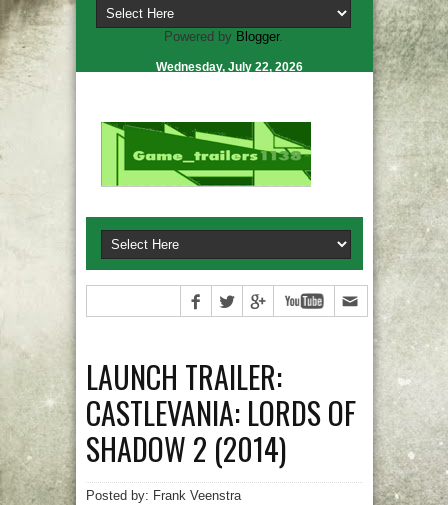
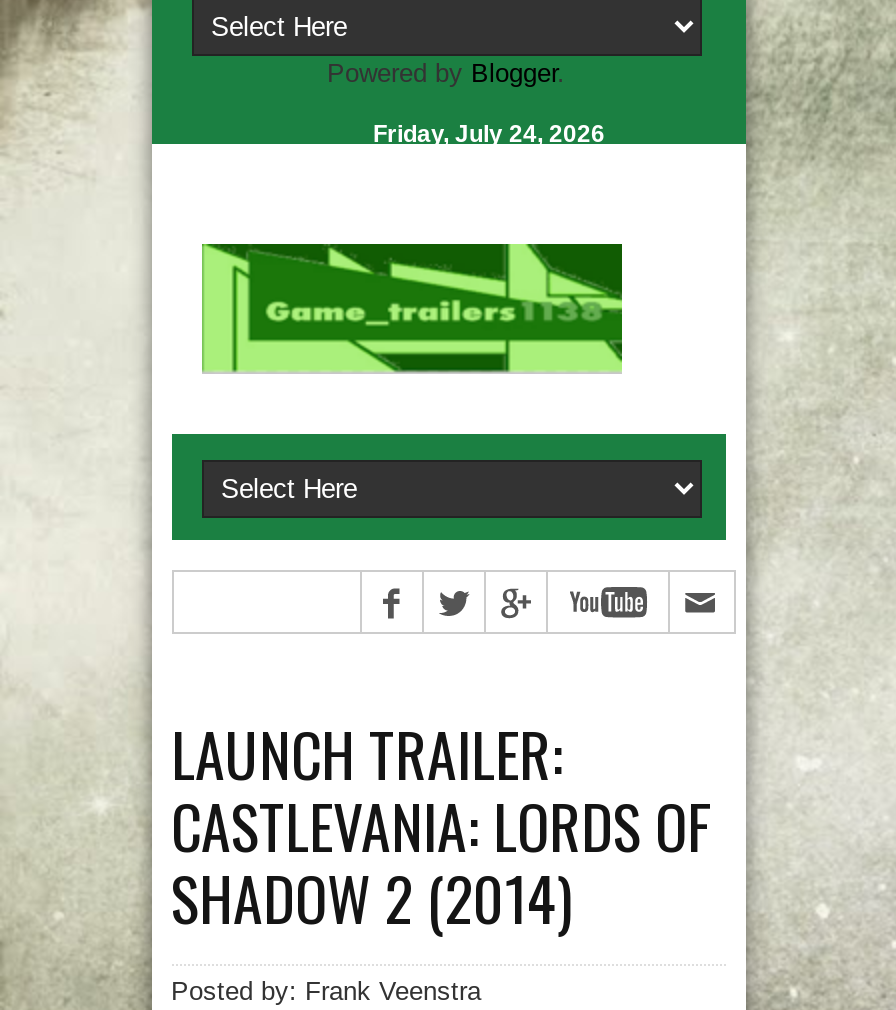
[155,60,302,74] Wednesday, July 22, 2026 -> [373,120,605,148] Friday, July 24, 2026

